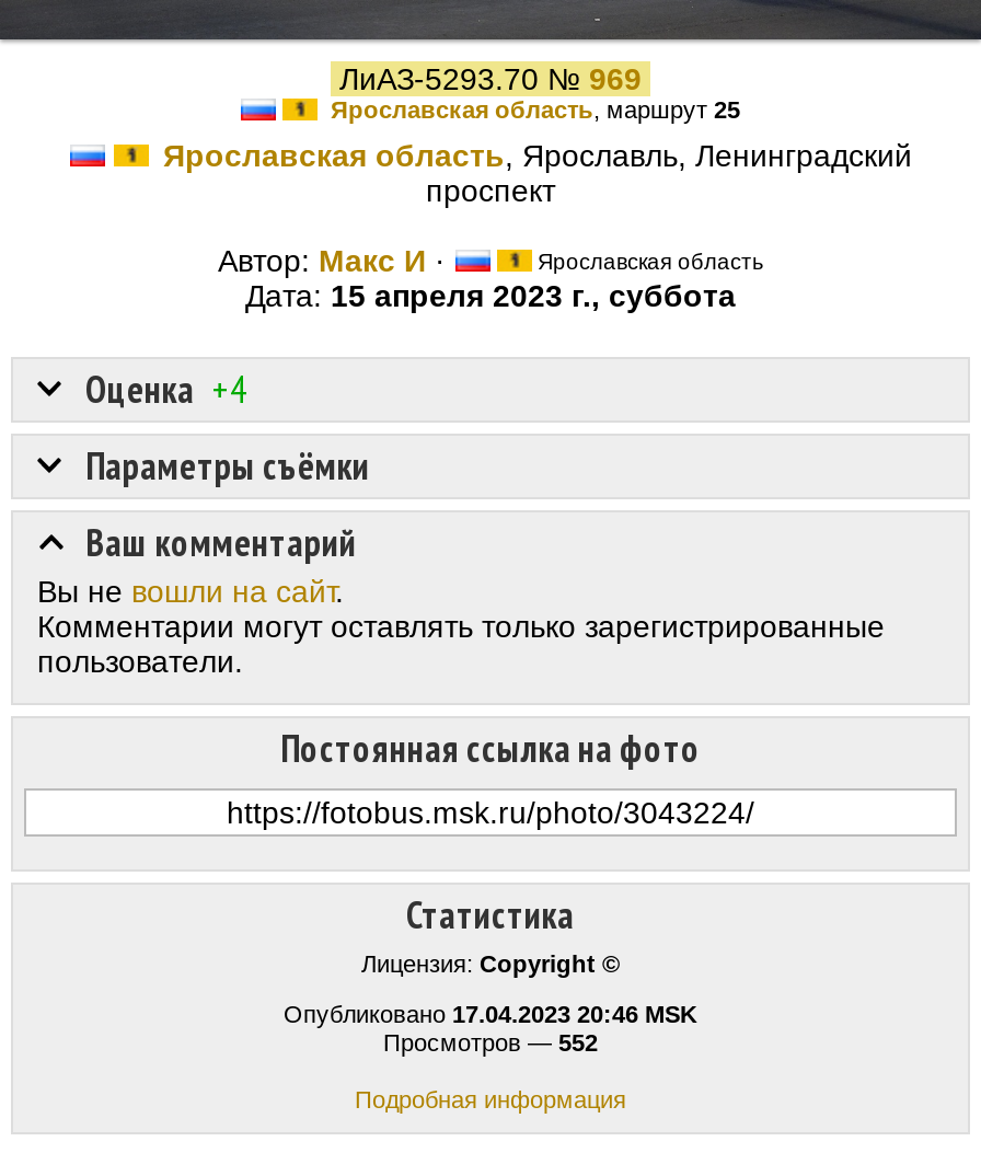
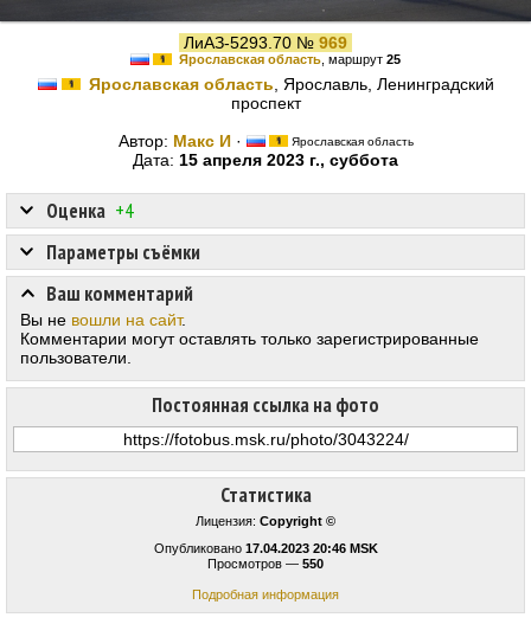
[383,1029,598,1056] Просмотров — 552 -> [207,557,324,571] Просмотров — 550

